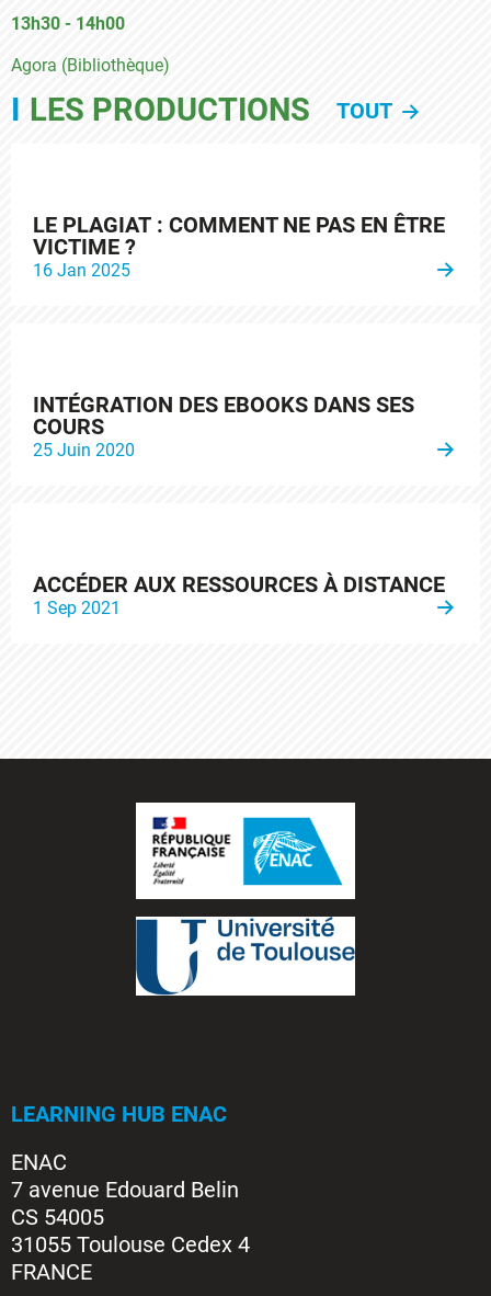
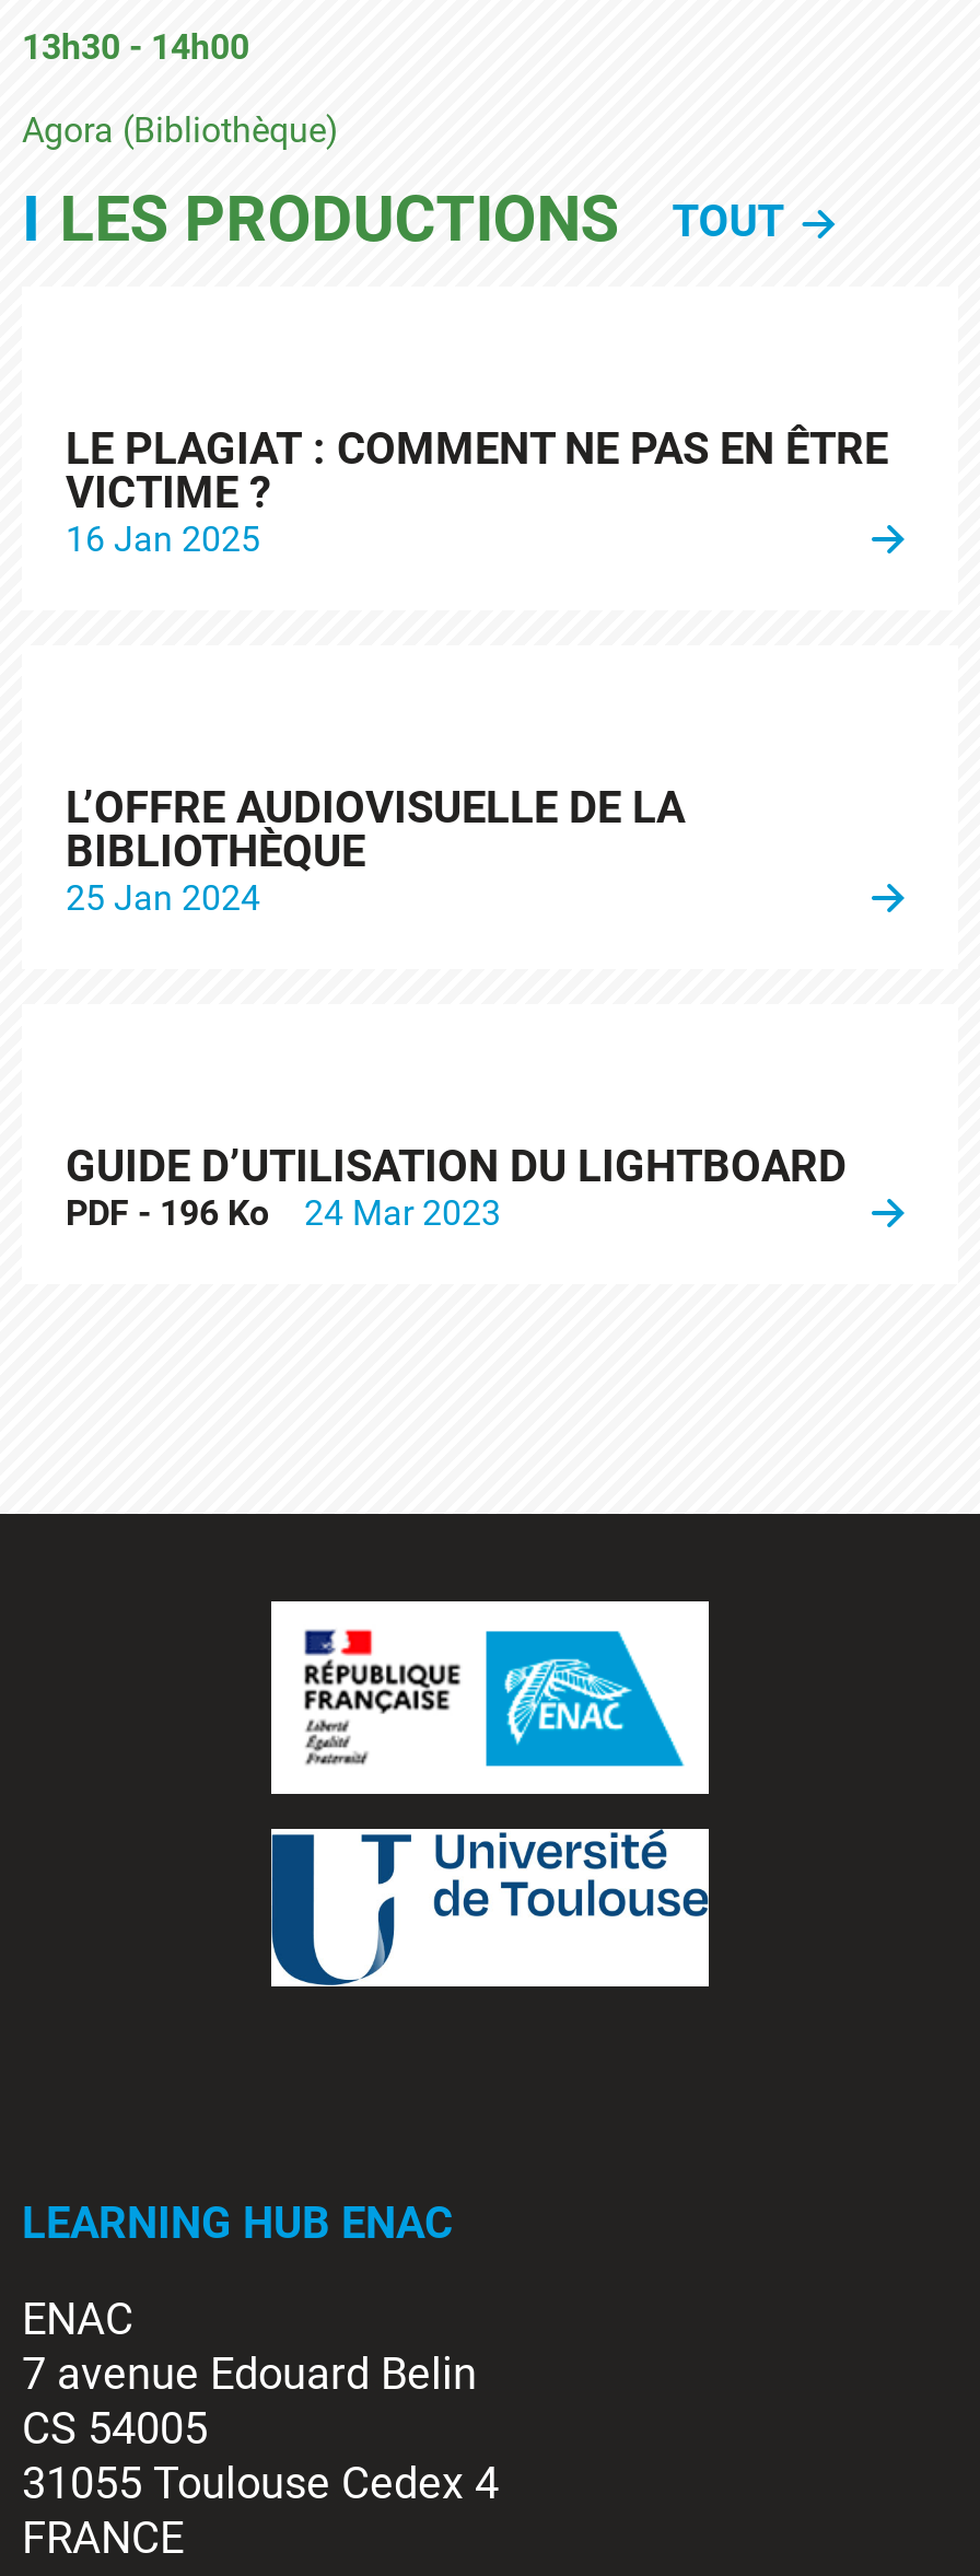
[33,391,414,460] INTÉGRATION DES EBOOKS DANS SES | COURS | 25 Juin 2020 -> [66,780,685,918] L’OFFRE AUDIOVISUELLE DE LA | BIBLIOTHÈQUE | 25 Jan 2024
[33,571,445,618] ACCÉDER AUX RESSOURCES À DISTANCE | 1 Sep 2021 -> [66,1139,847,1233] GUIDE D’UTILISATION DU LIGHTBOARD | PDF - 196 Ko | 24 Mar 2023

